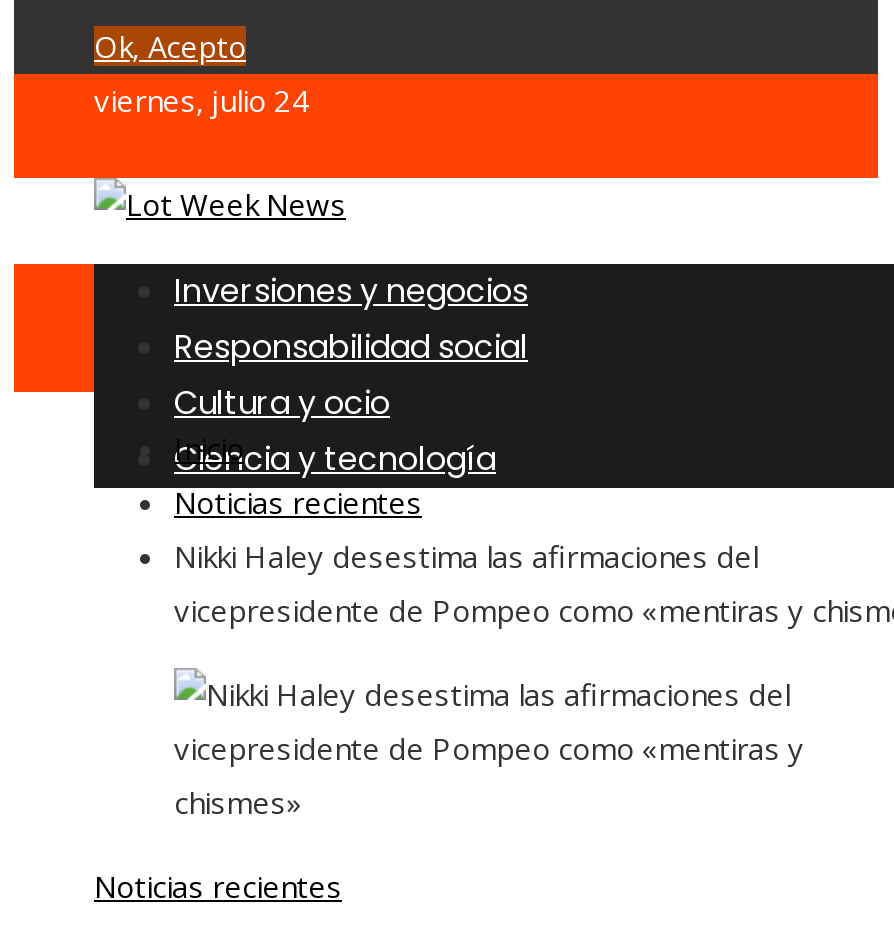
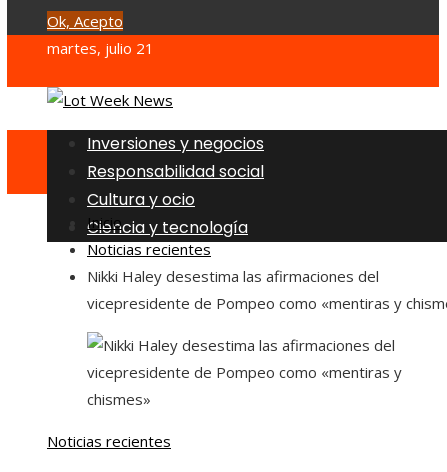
[94,80,310,120] viernes, julio 24 -> [47,38,154,58] martes, julio 21

